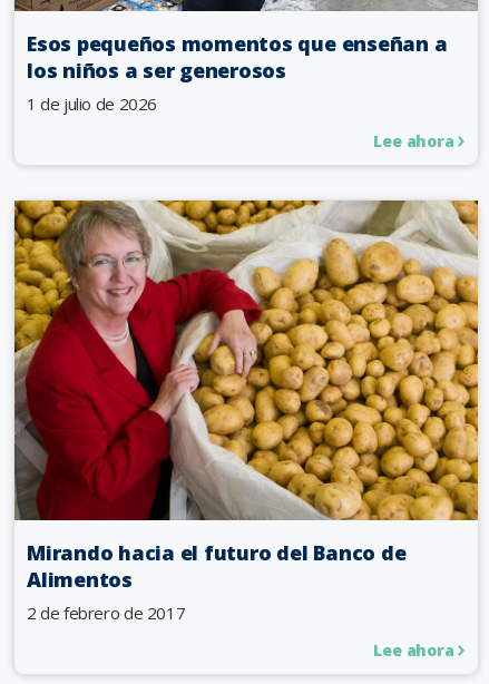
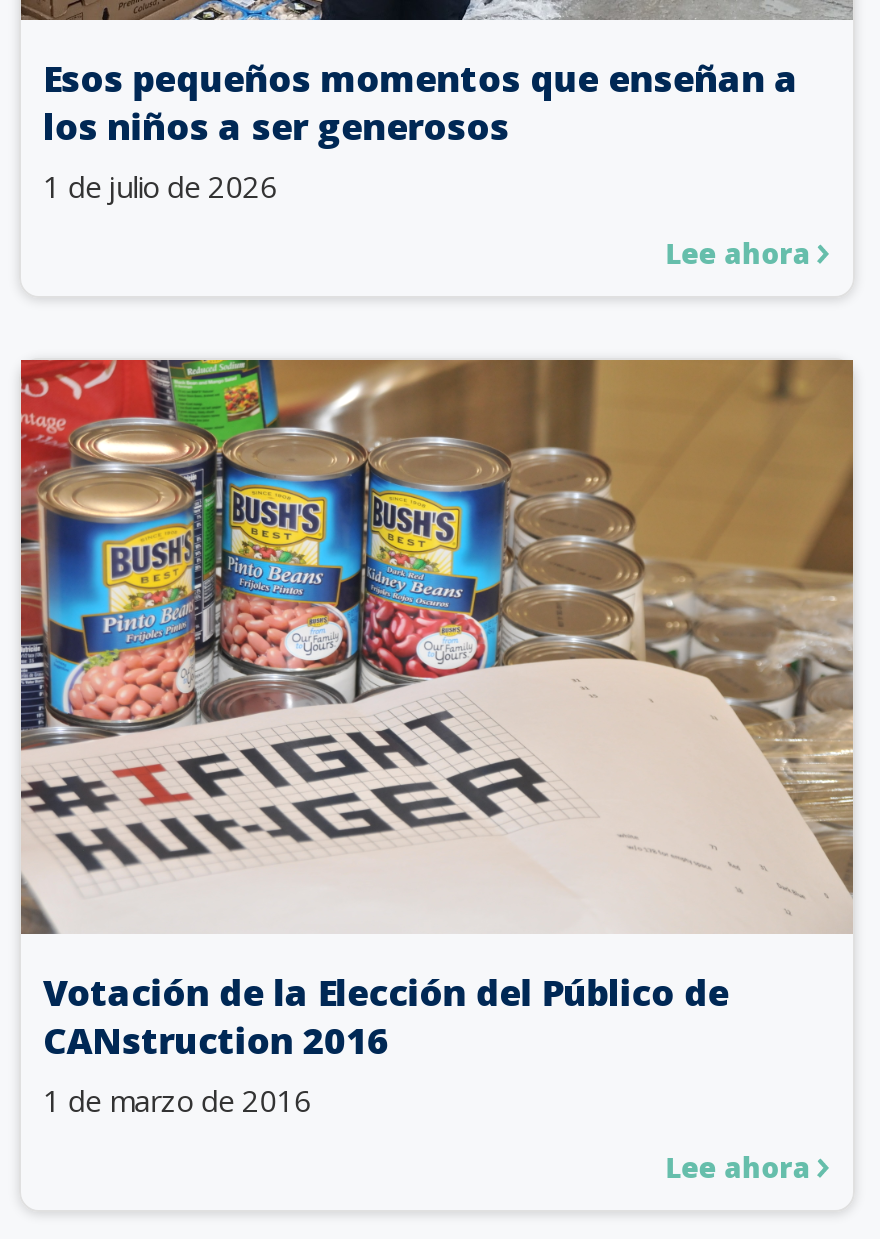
[13,199,479,624] [image] | Mirando hacia el futuro del Banco de | Alimentos | 2 de febrero de 2017 -> [19,358,855,1120] [image] | Votación de la Elección del Público de | CANstruction 2016 | 1 de marzo de 2016

